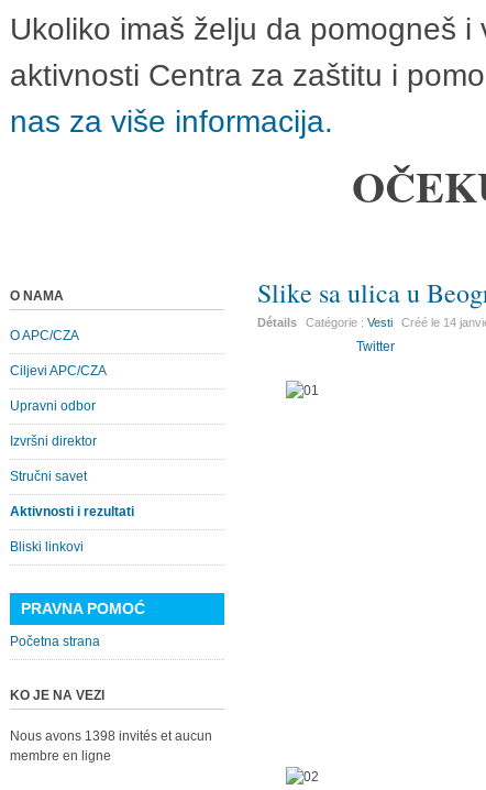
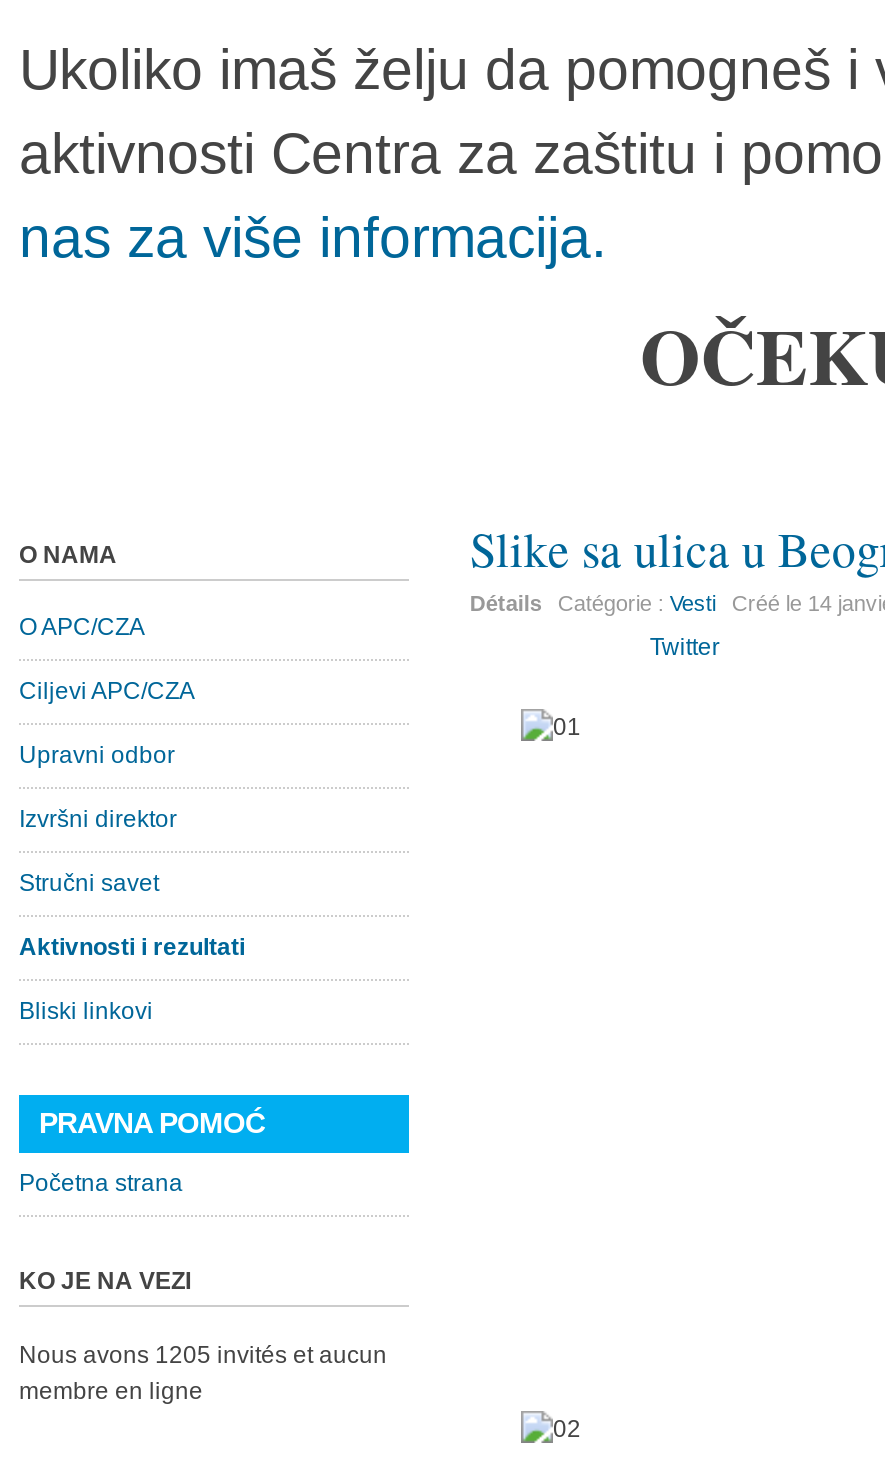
[10,728,212,744] Nous avons 1398 invités et aucun -> [19,1341,387,1369] Nous avons 1205 invités et aucun

